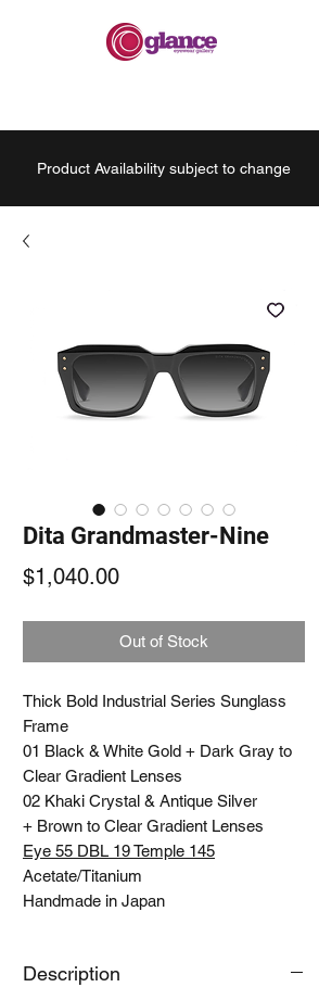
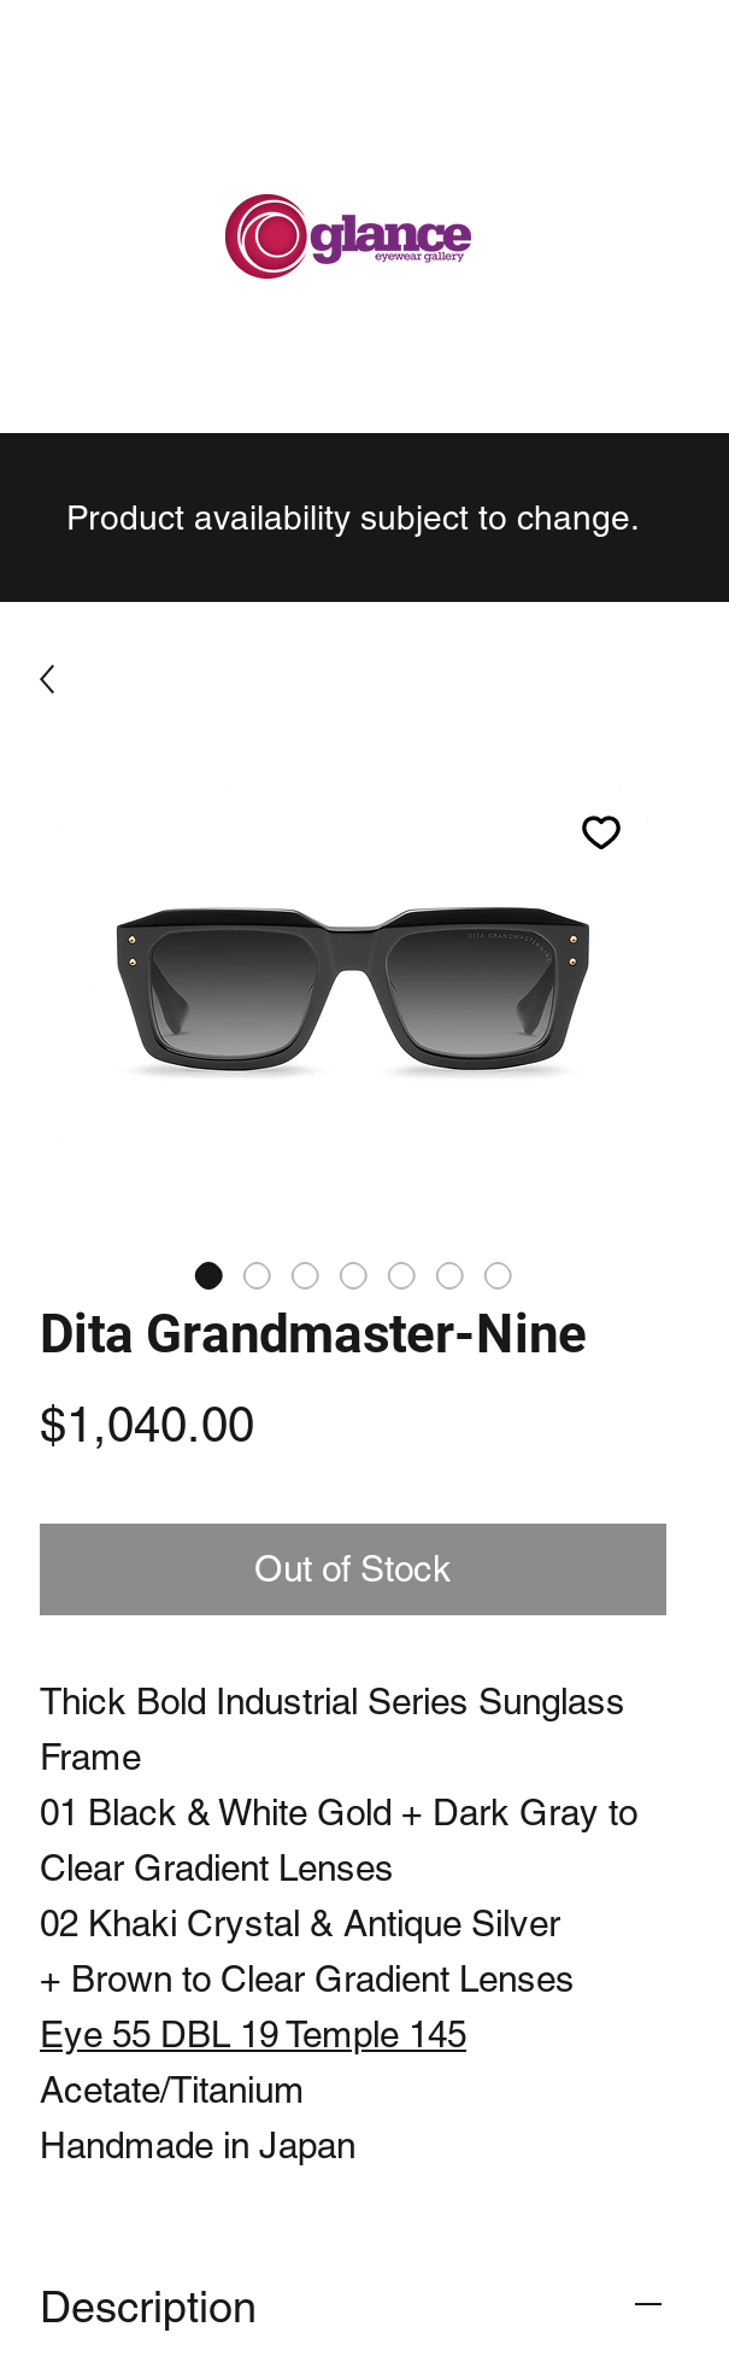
[37,160,291,177] Product Availability subject to change -> [66,498,640,537] Product availability subject to change.

